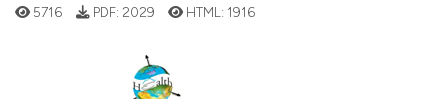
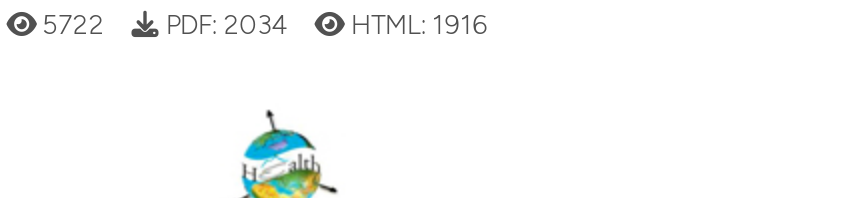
[30,4,62,20] 5716 -> [36,8,104,40] 5722
[90,4,155,20] PDF: 2029 -> [159,8,287,40] PDF: 2034

